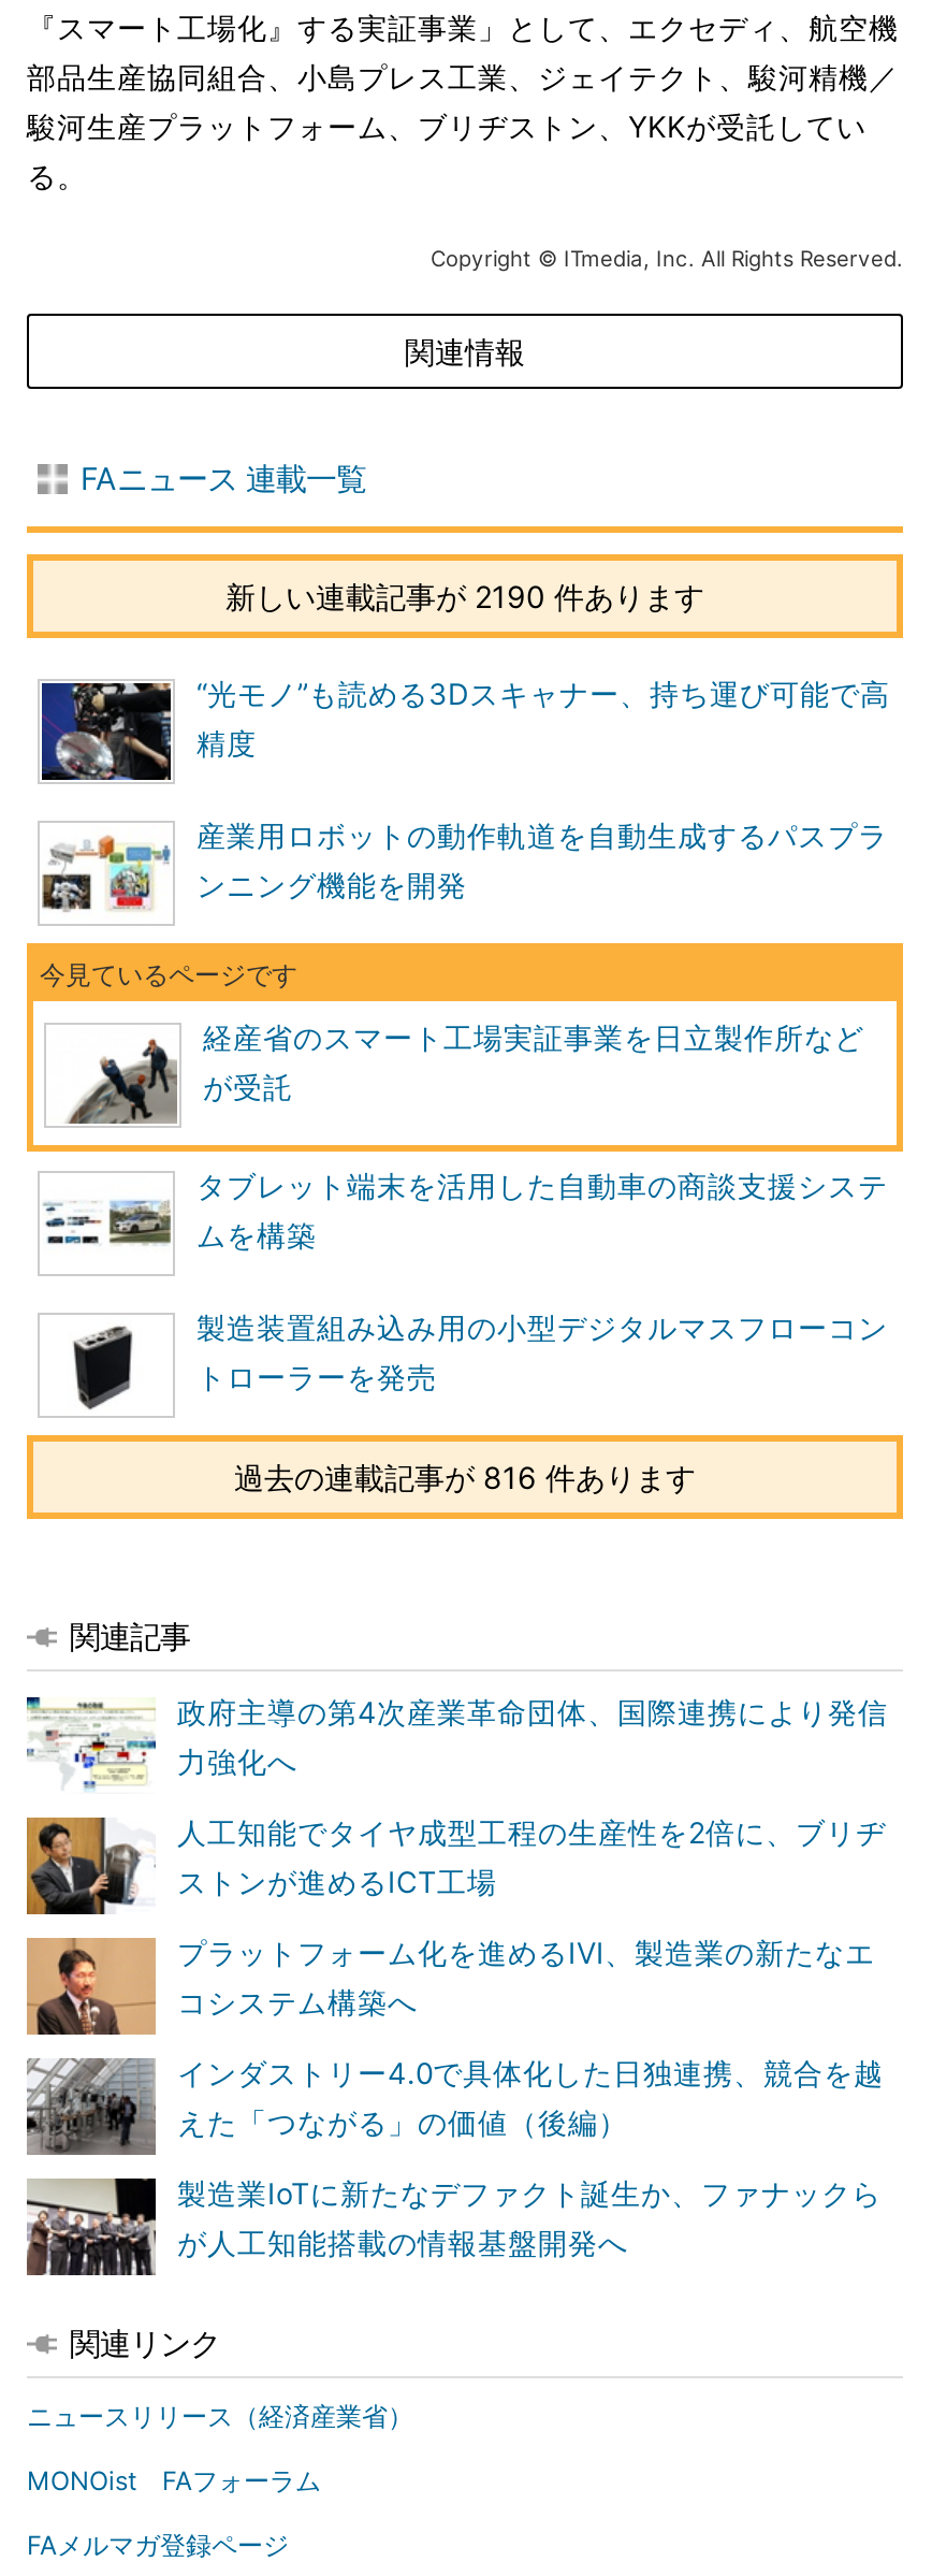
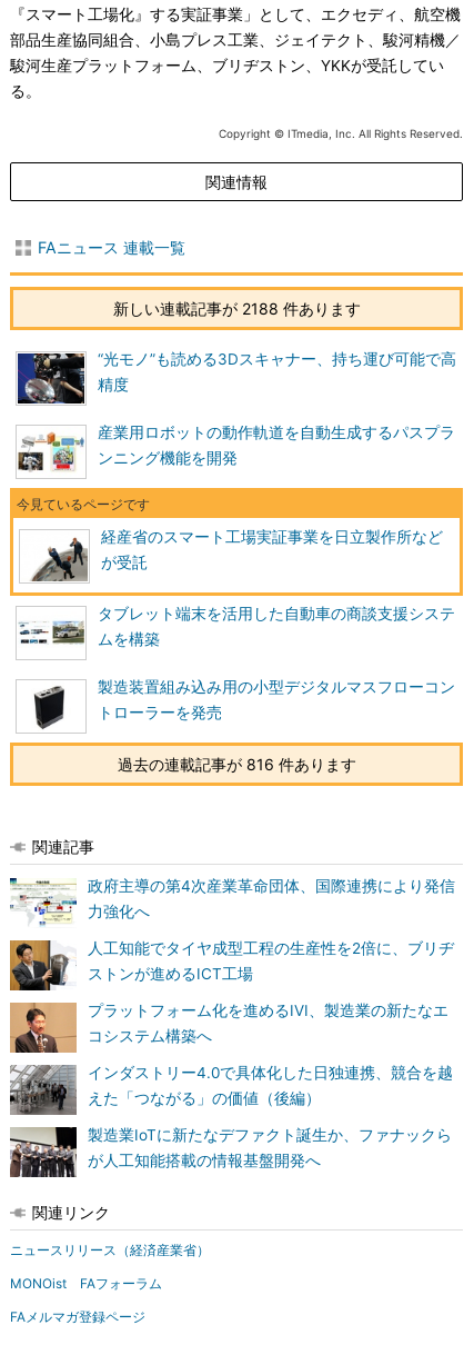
[225,578,704,614] 新しい連載記事が 2190 件あります -> [113,299,360,318] 新しい連載記事が 2188 件あります

